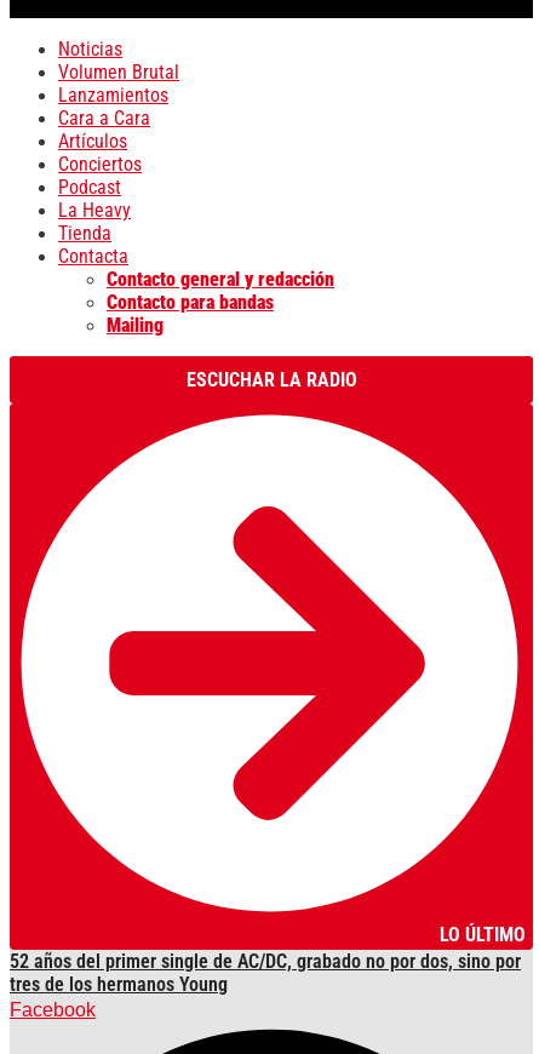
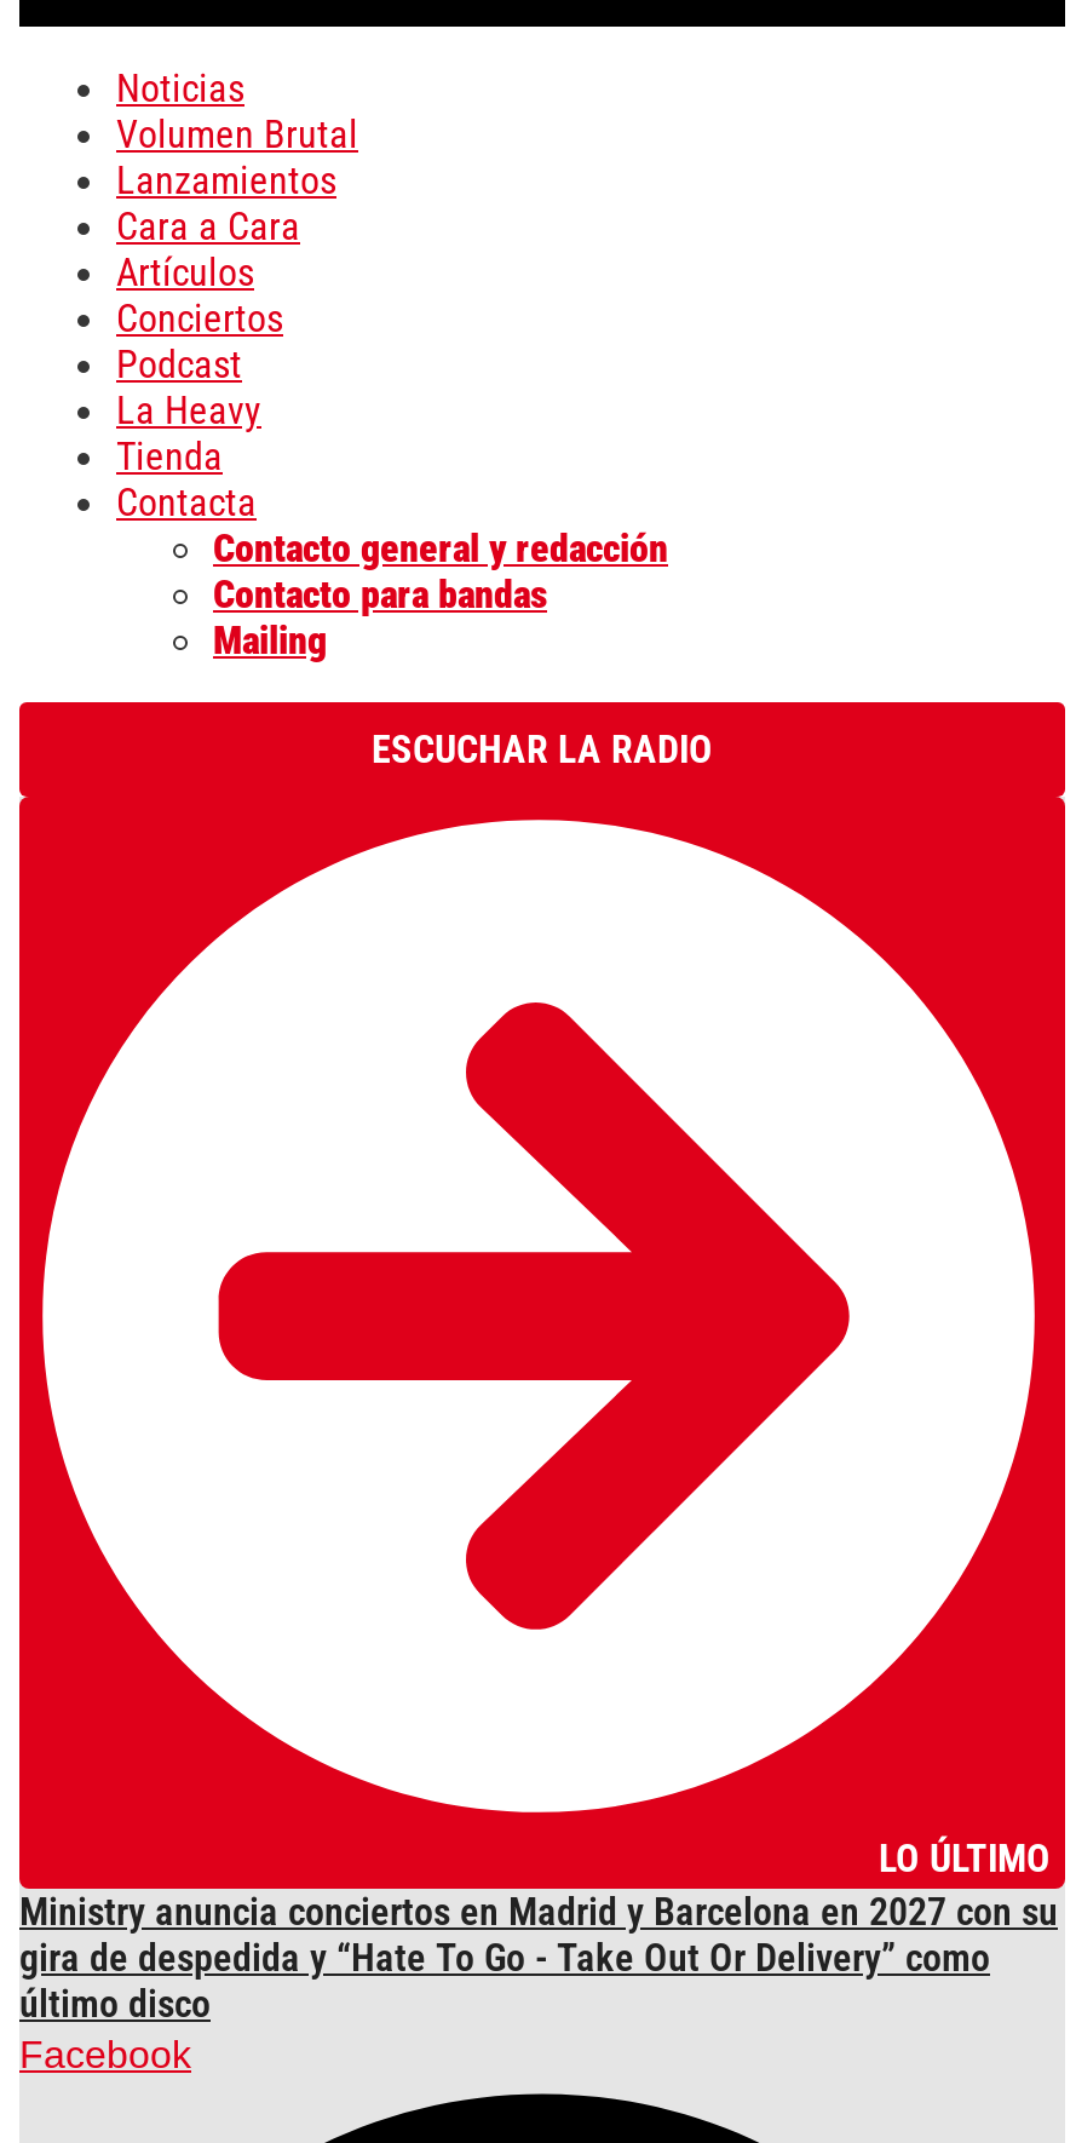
[10,950,521,996] 52 años del primer single de AC/DC, grabado no por dos, sino por | tres de los hermanos Young -> [19,1889,1058,2027] Ministry anuncia conciertos en Madrid y Barcelona en 2027 con su | gira de despedida y “Hate To Go - Take Out Or Delivery” como | último disco

